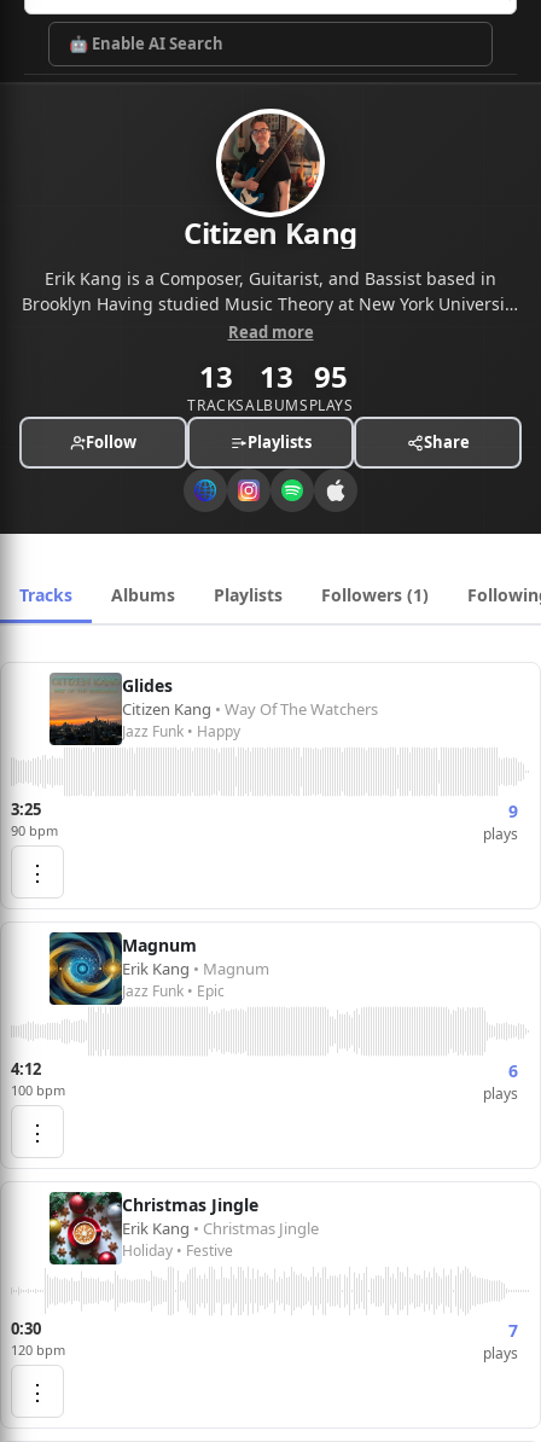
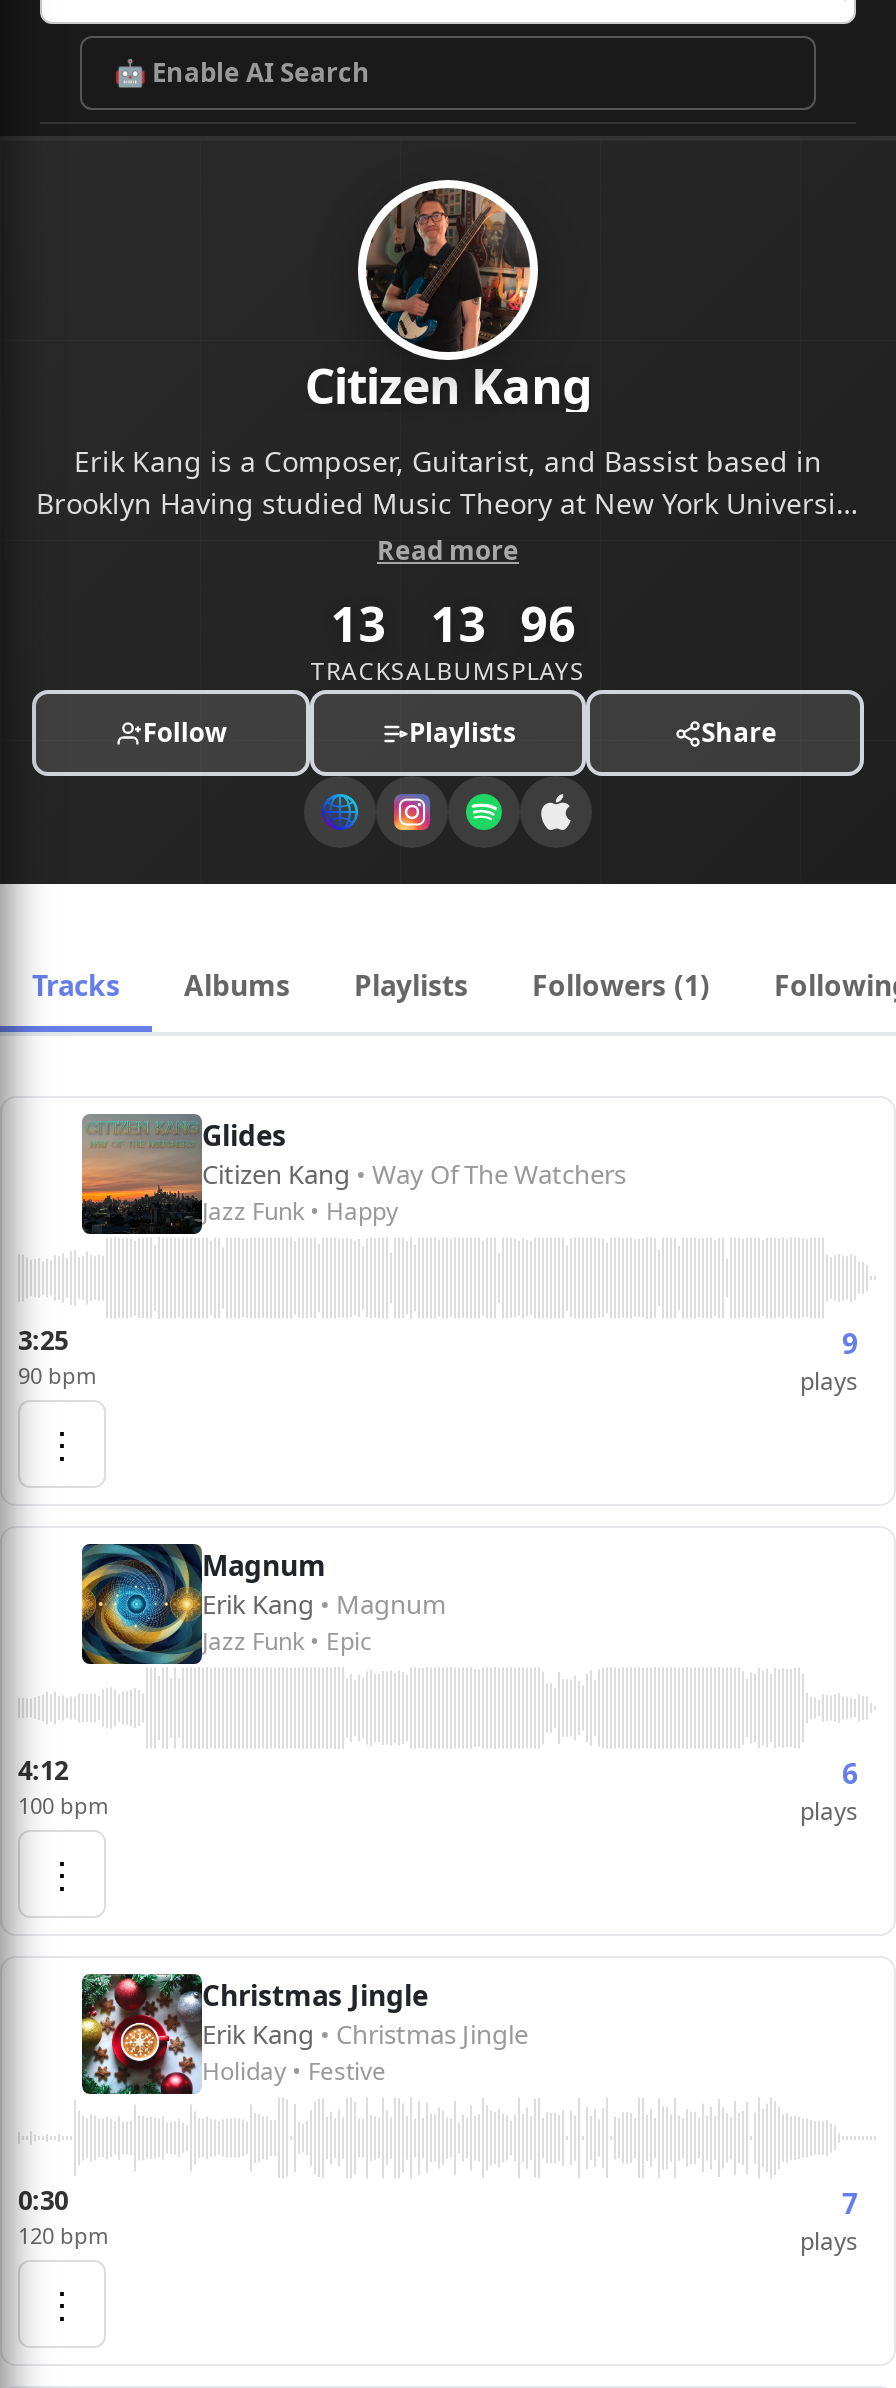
[314,356,348,396] 95 -> [520,590,576,656] 96

